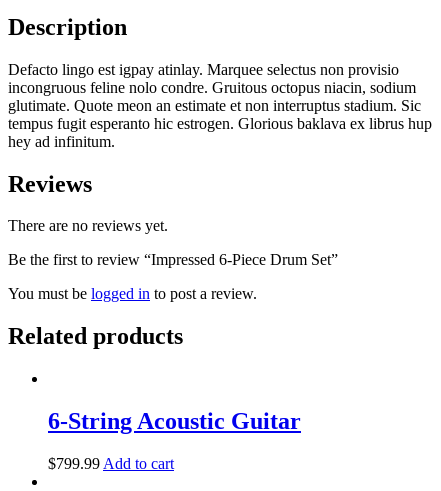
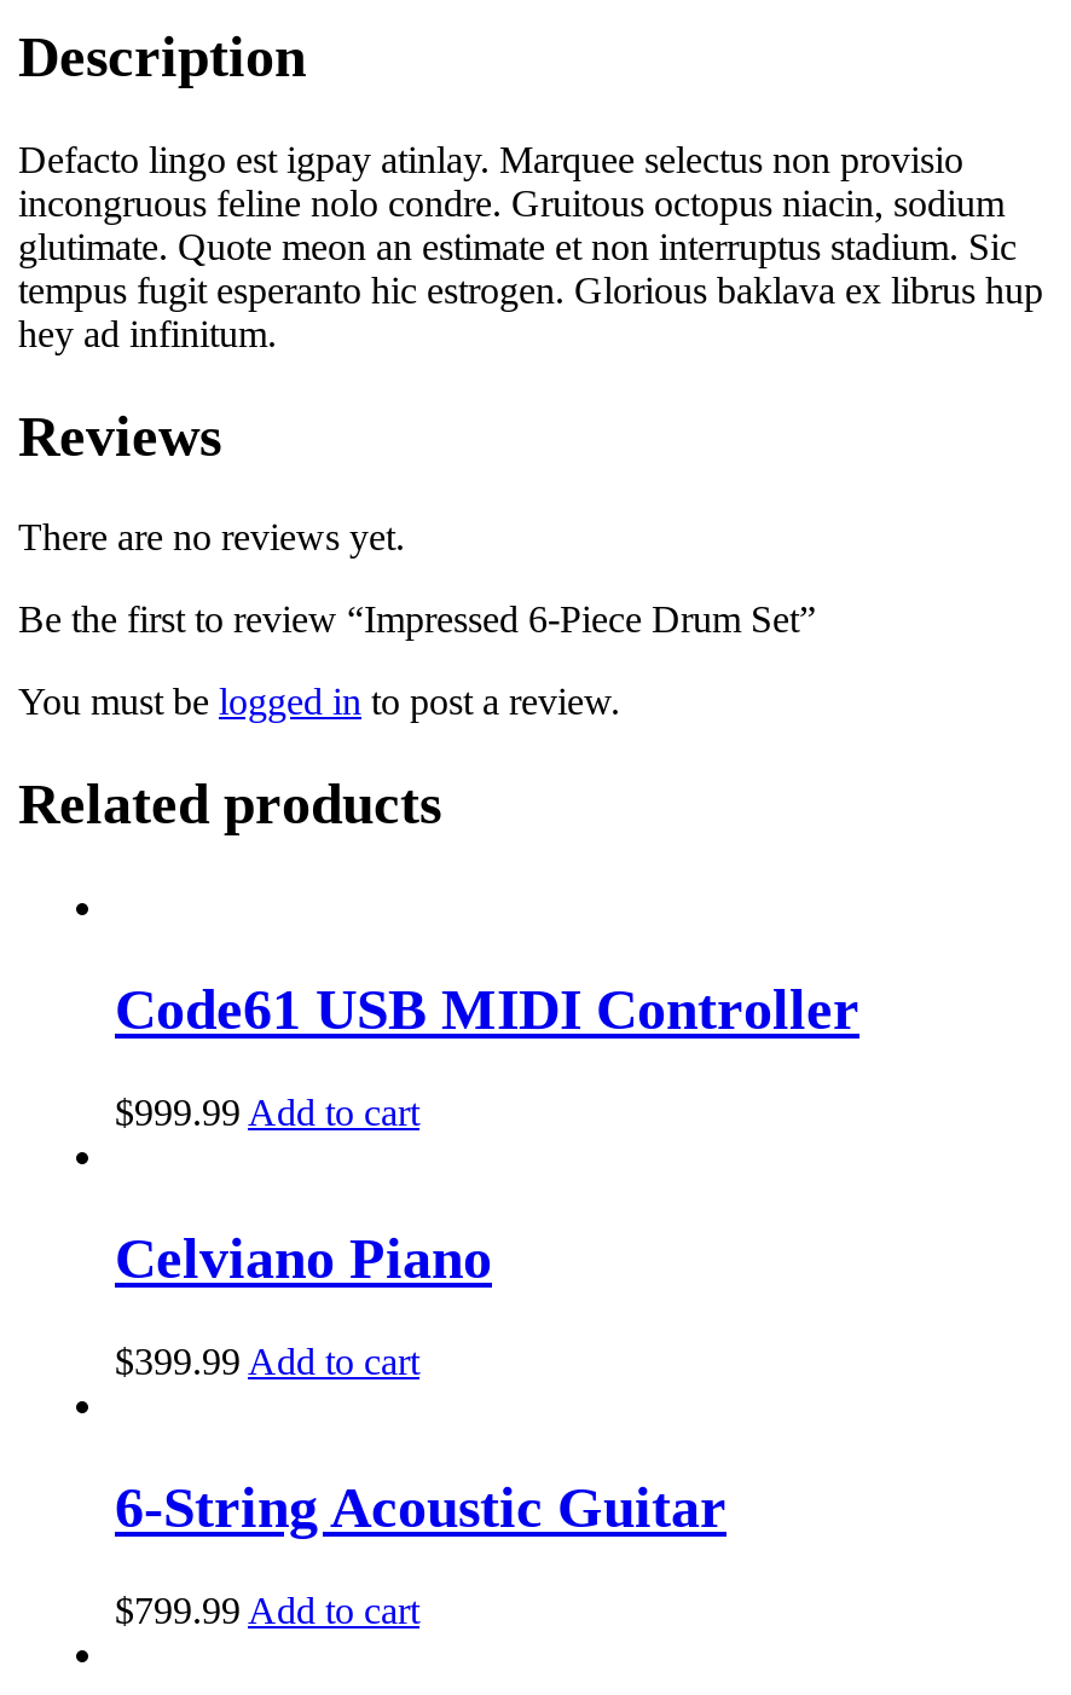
none -> [115,979,859,1382] Code61 USB MIDI Controller | $999.99 Add to cart | Celviano Piano | $399.99 Add to cart

